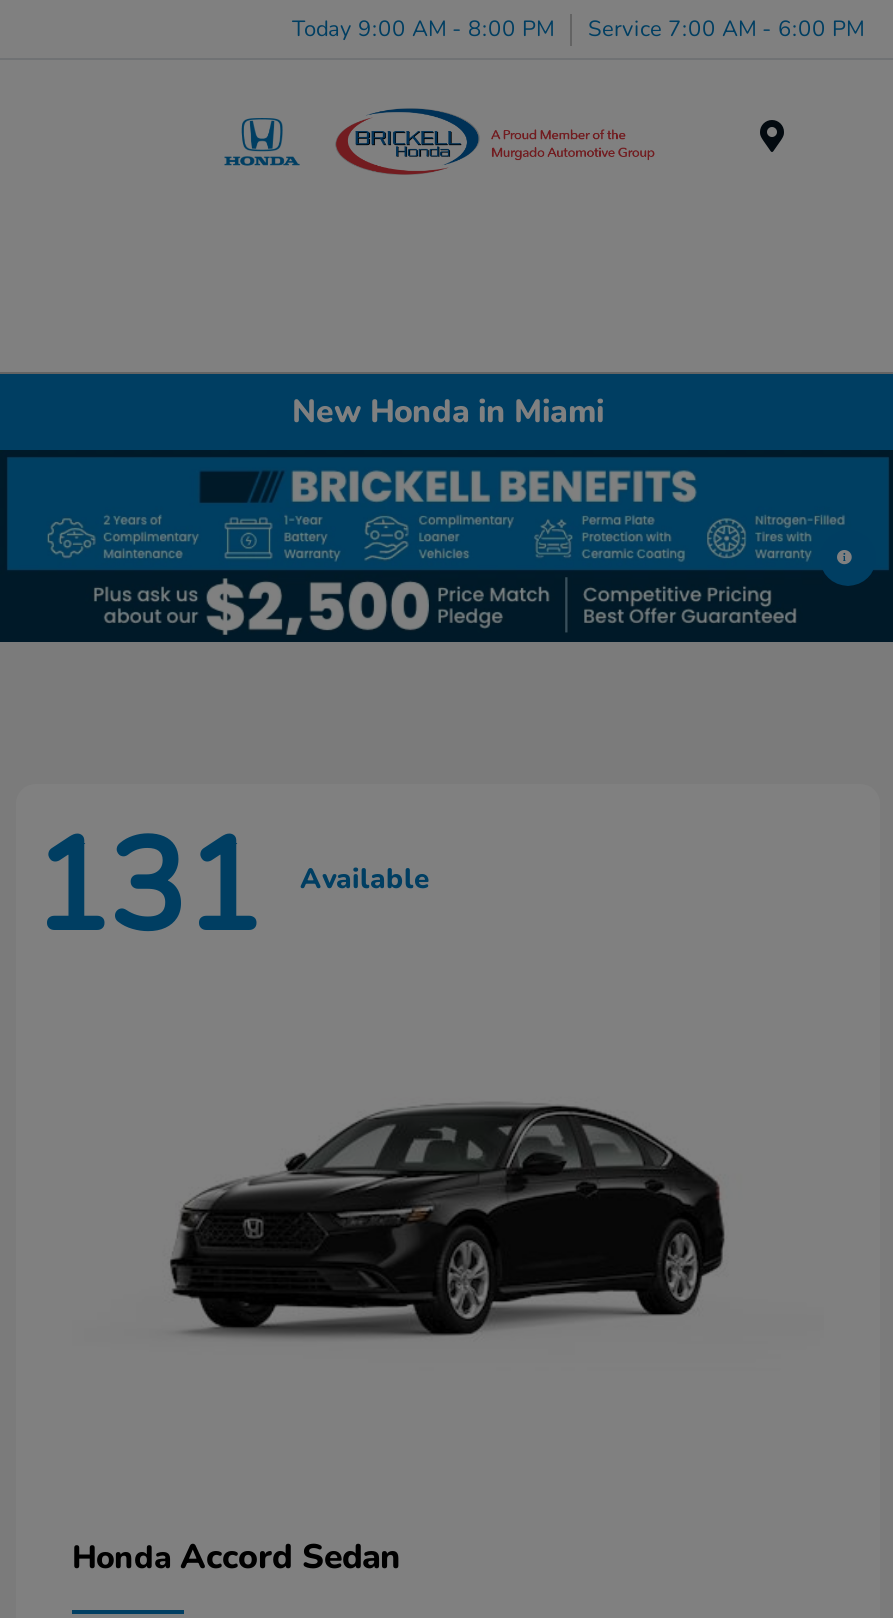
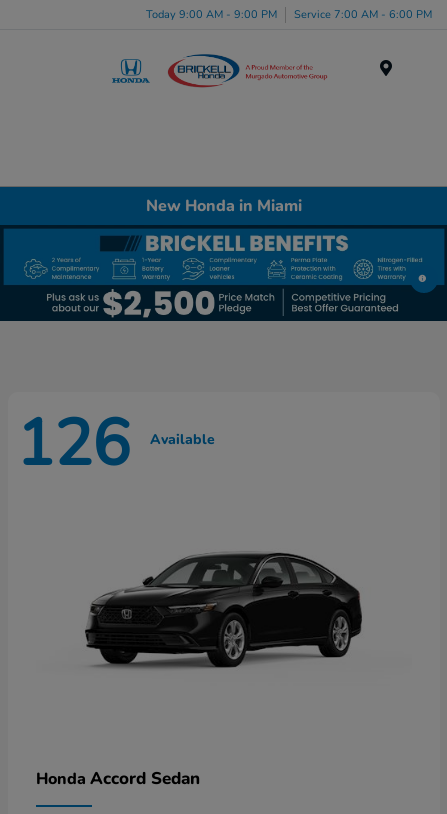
[292,13,864,43] Today 9:00 AM - 8:00 PM Service 7:00 AM - 6:00 PM -> [146,6,432,21] Today 9:00 AM - 9:00 PM Service 7:00 AM - 6:00 PM
[32,800,430,976] 131 Available -> [16,400,215,488] 126 Available

